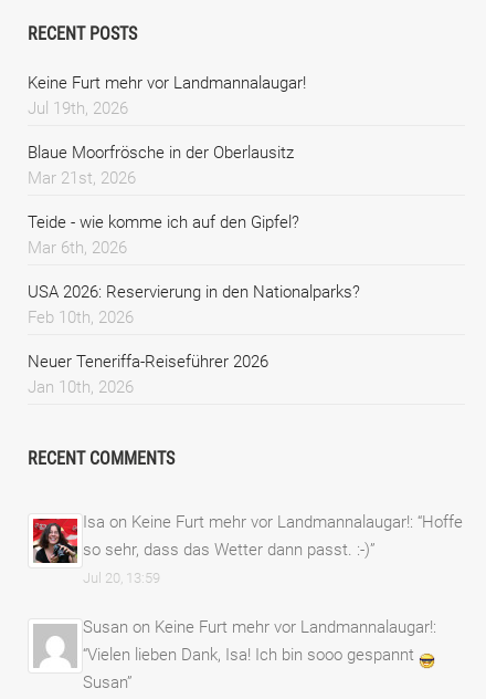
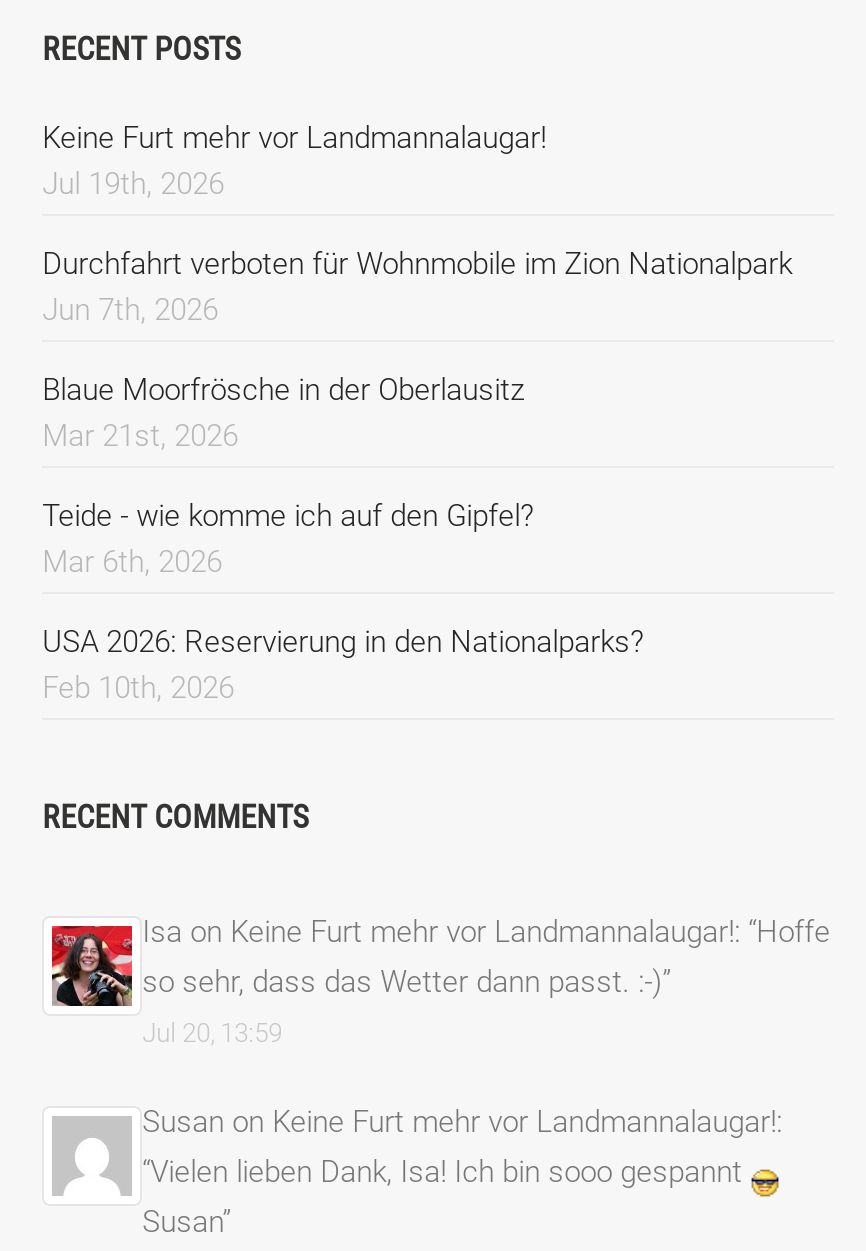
none -> [42,246,792,328] Durchfahrt verboten für Wohnmobile im Zion Nationalpark | Jun 7th, 2026
moved [28,142,360,327] -> [42,372,644,706]: Blaue Moorfrösche in der Oberlausitz | Mar 21st, 2026 | Teide - wie komme ich auf den Gipfel? | Mar 6th, 2026 | USA 2026: Reservierung in den Nationalparks? | Feb 10th, 2026
[28,351,269,397] Neuer Teneriffa-Reiseführer 2026 | Jan 10th, 2026 -> none

